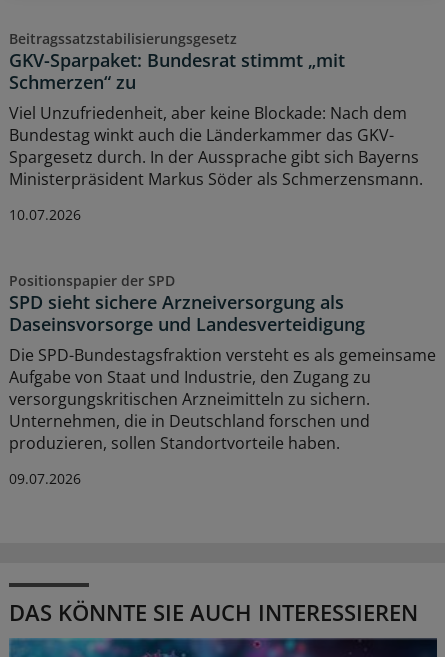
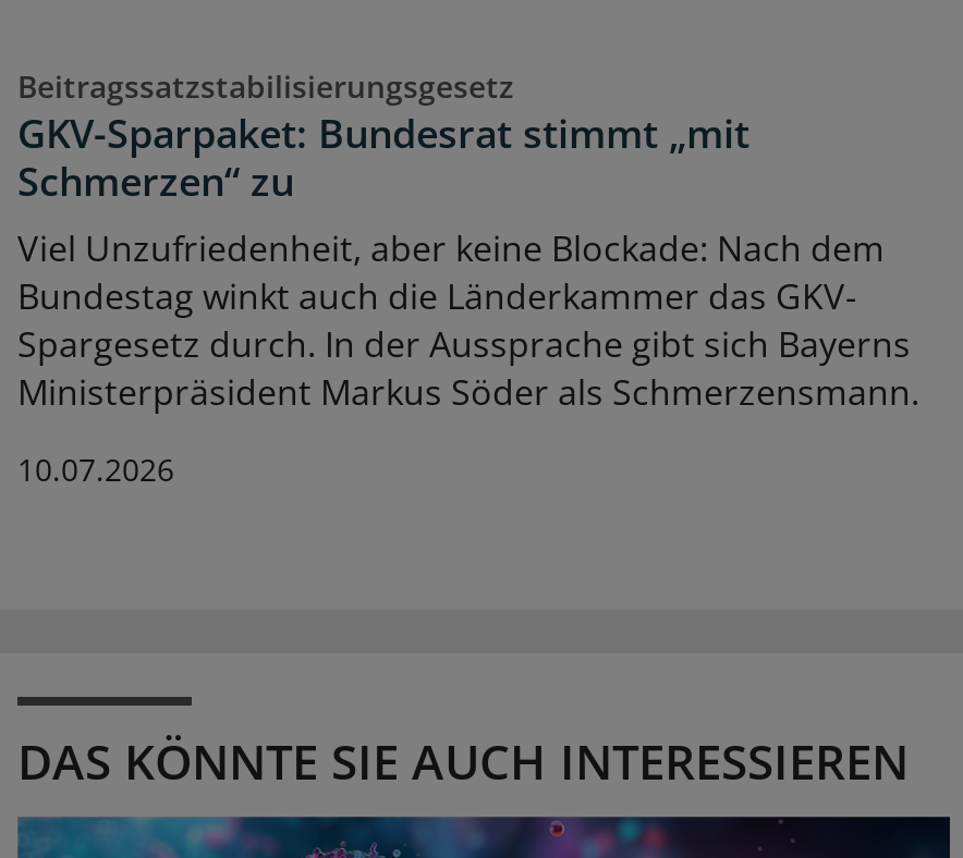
[9,271,436,488] Positionspapier der SPD | SPD sieht sichere Arzneiversorgung als | Daseinsvorsorge und Landesverteidigung | Die SPD-Bundestagsfraktion versteht es als gemeinsame | Aufgabe von Staat und Industrie, den Zugang zu | versorgungskritischen Arzneimitteln zu sichern. | Unternehmen, die in Deutschland forschen und | produzieren, sollen Standortvorteile haben. | 09.07.2026 -> none

